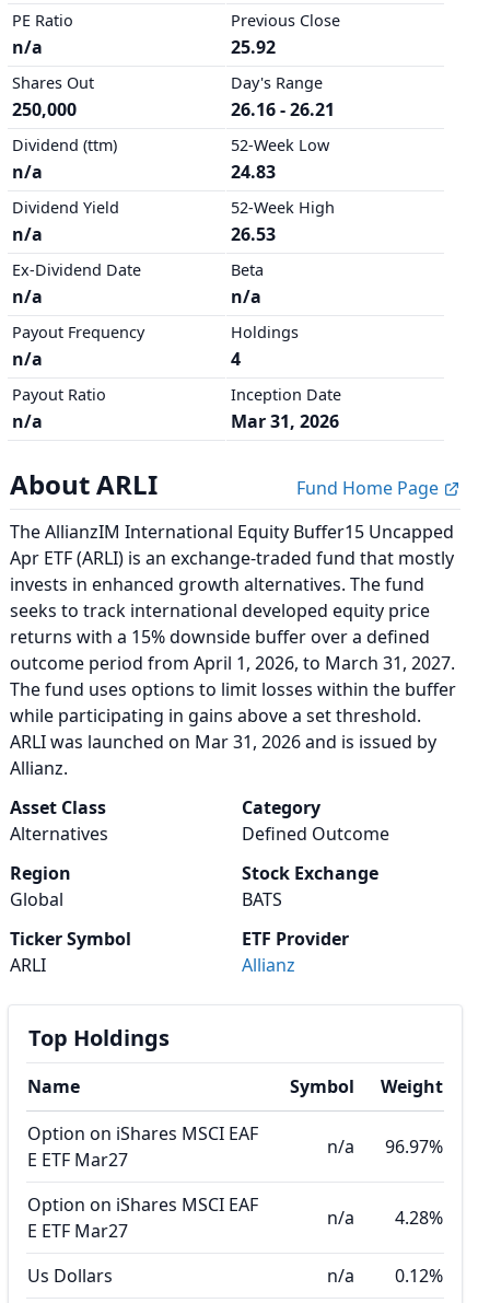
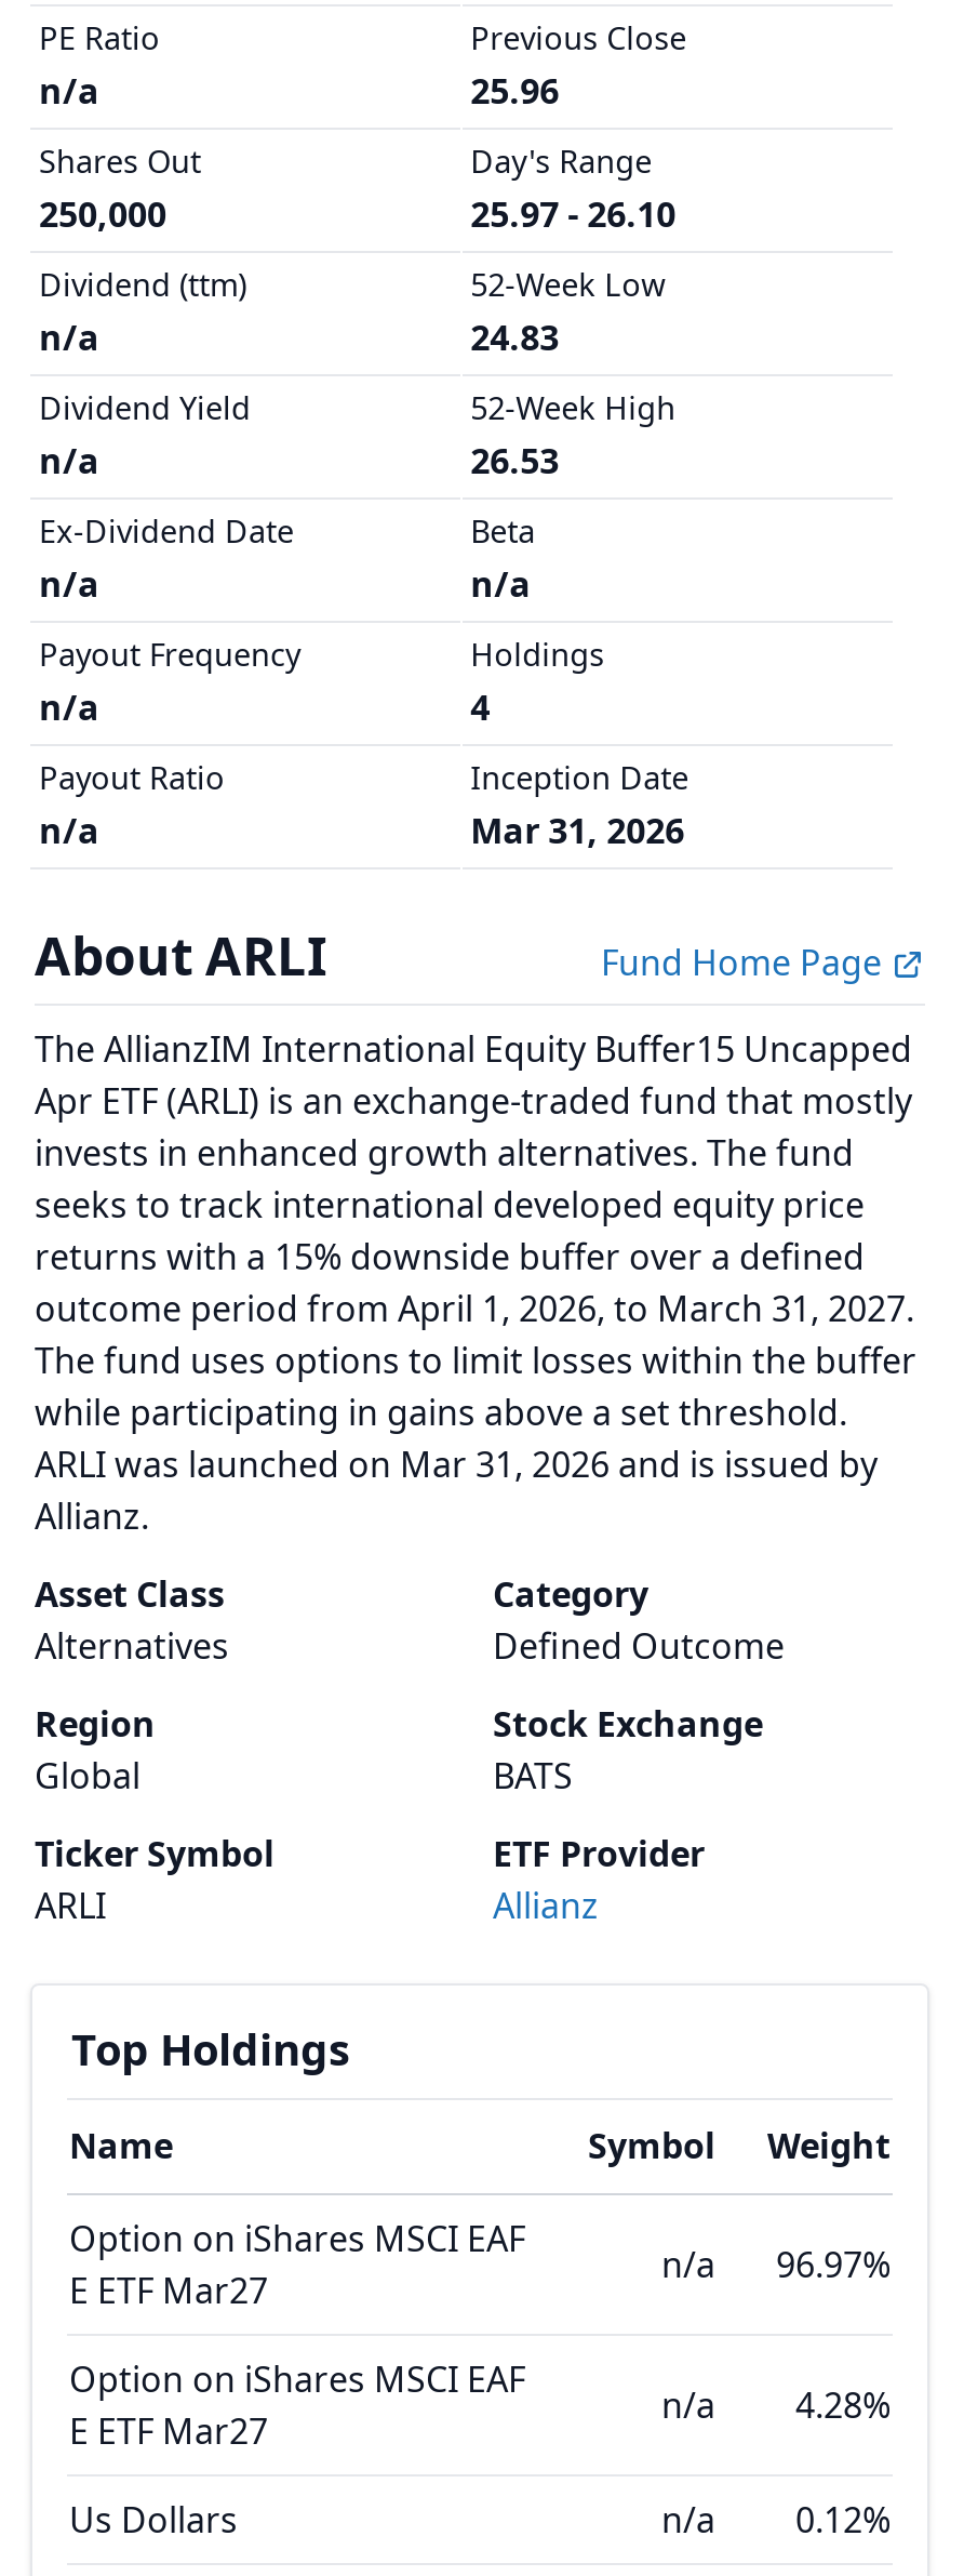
[230,35,275,59] 25.92 -> [471,67,559,115] 25.96
[230,97,334,121] 26.16 - 26.21 -> [471,190,676,238] 25.97 - 26.10

